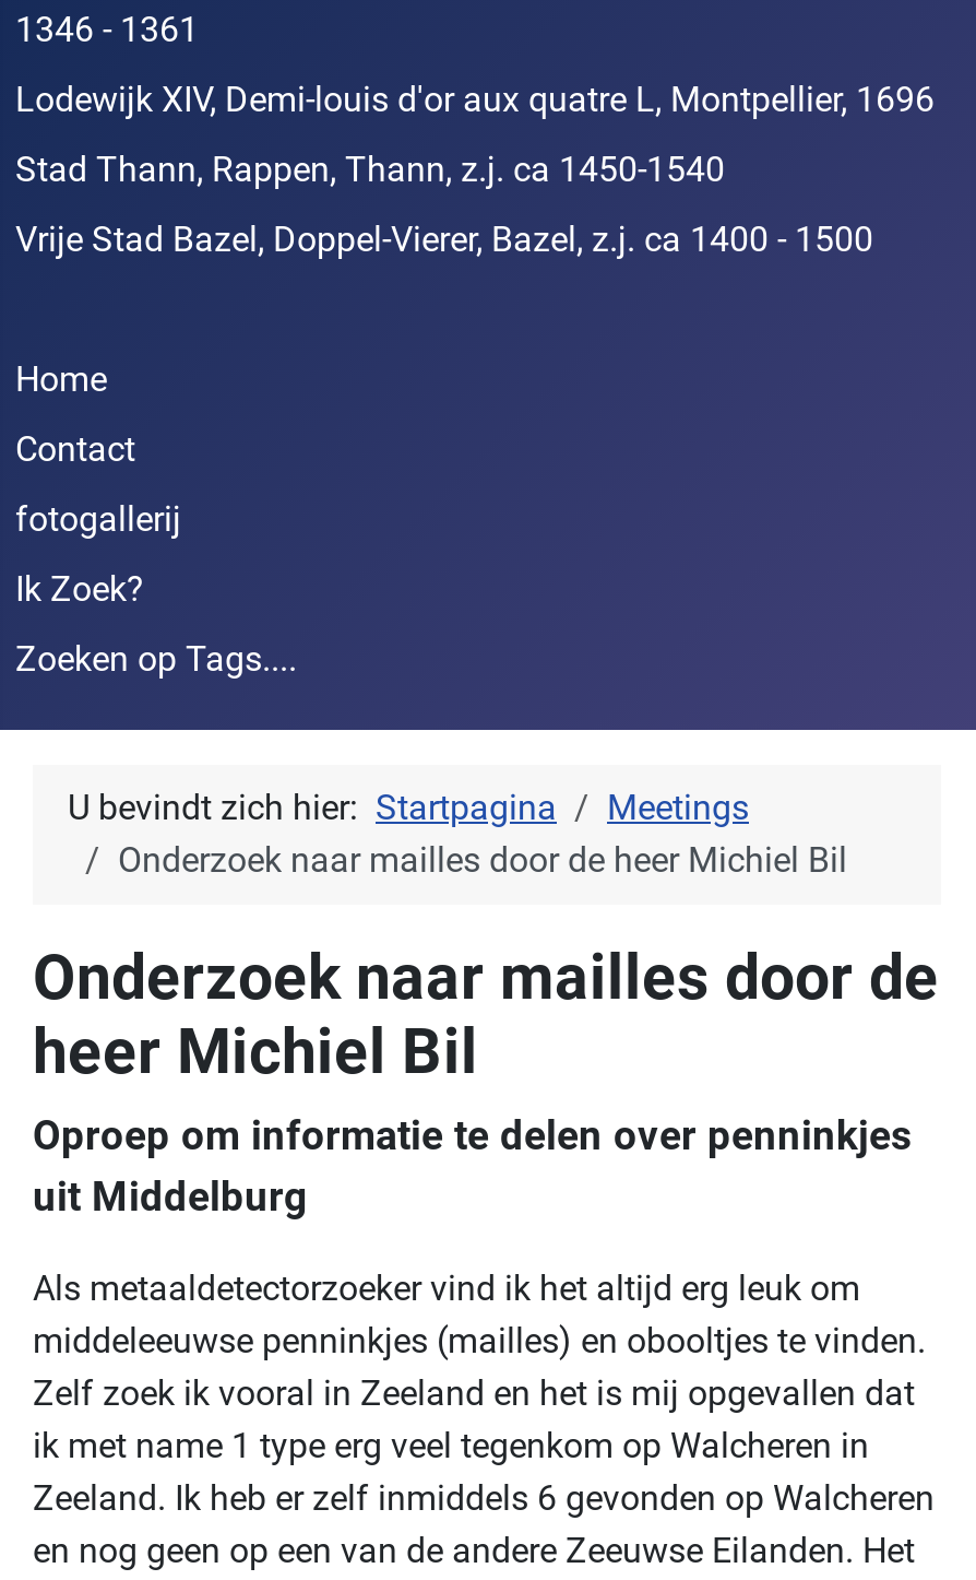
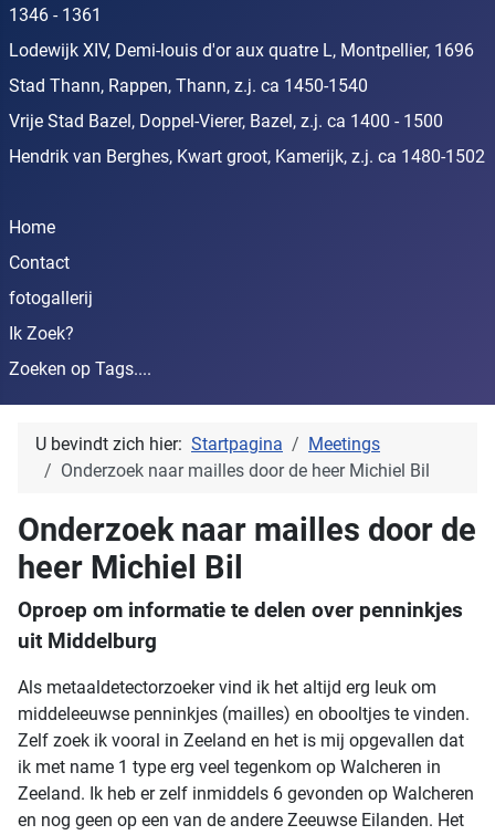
none -> [9,146,485,167] Hendrik van Berghes, Kwart groot, Kamerijk, z.j. ca 1480-1502

